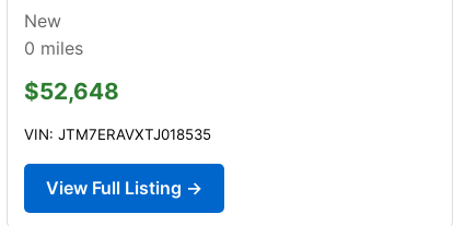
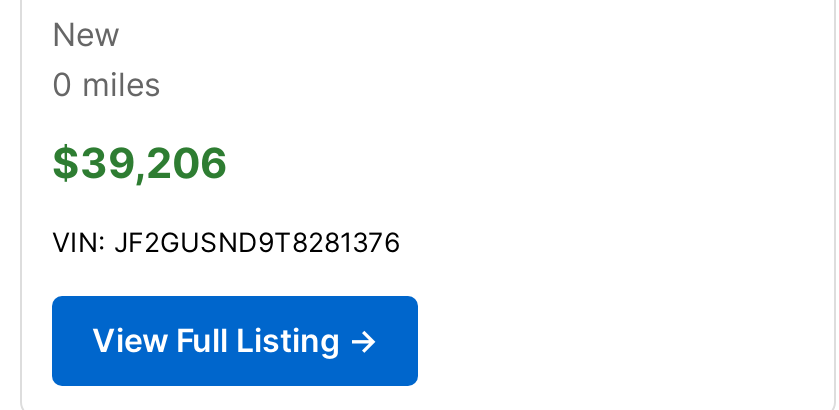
[24,77,119,105] $52,648 -> [52,138,228,188] $39,206
[24,125,211,143] VIN: JTM7ERAVXTJ018535 -> [52,226,400,258] VIN: JF2GUSND9T8281376

